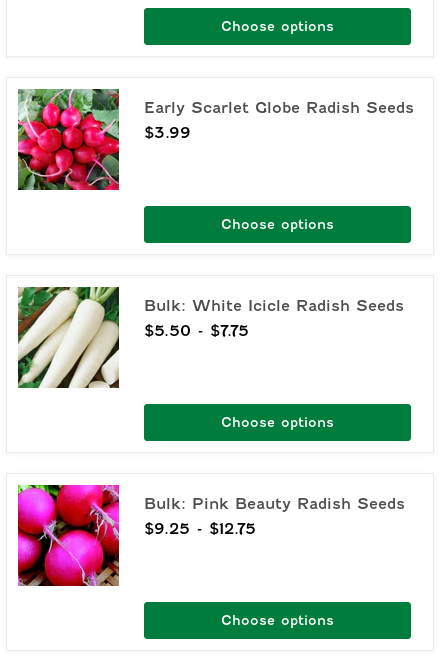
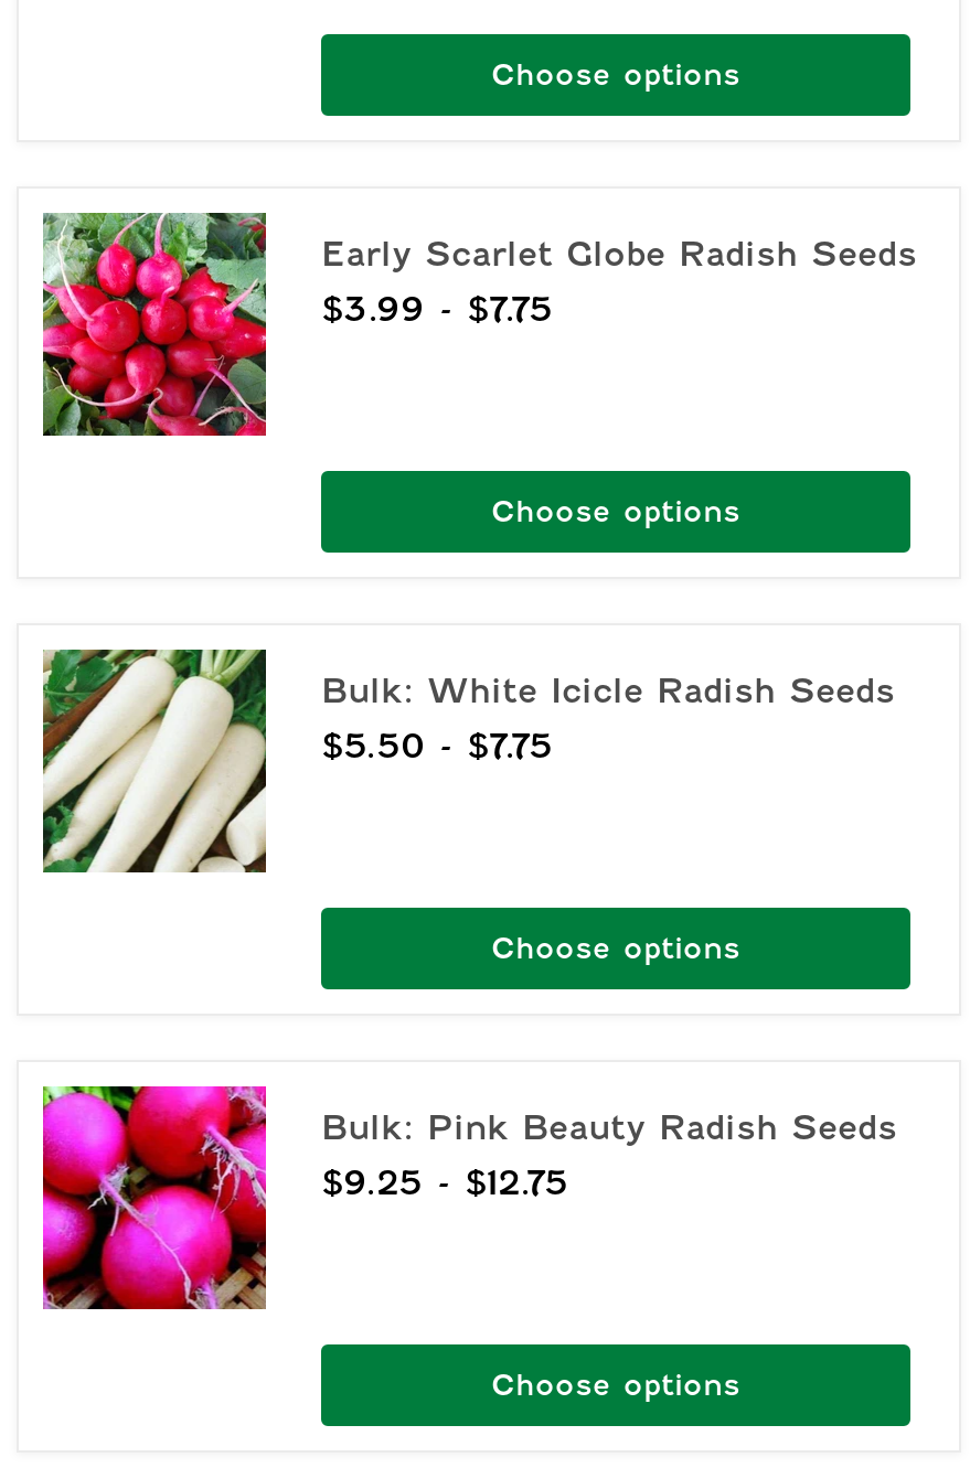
[144,124,191,142] $3.99 -> [321,291,553,331] $3.99 - $7.75

